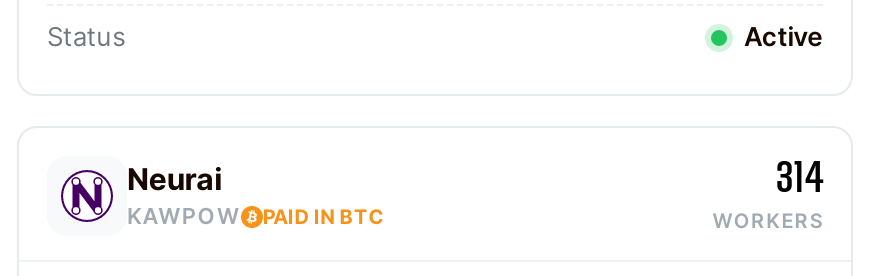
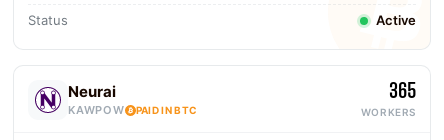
[775,158,823,202] 314 -> [389,81,416,103] 365

